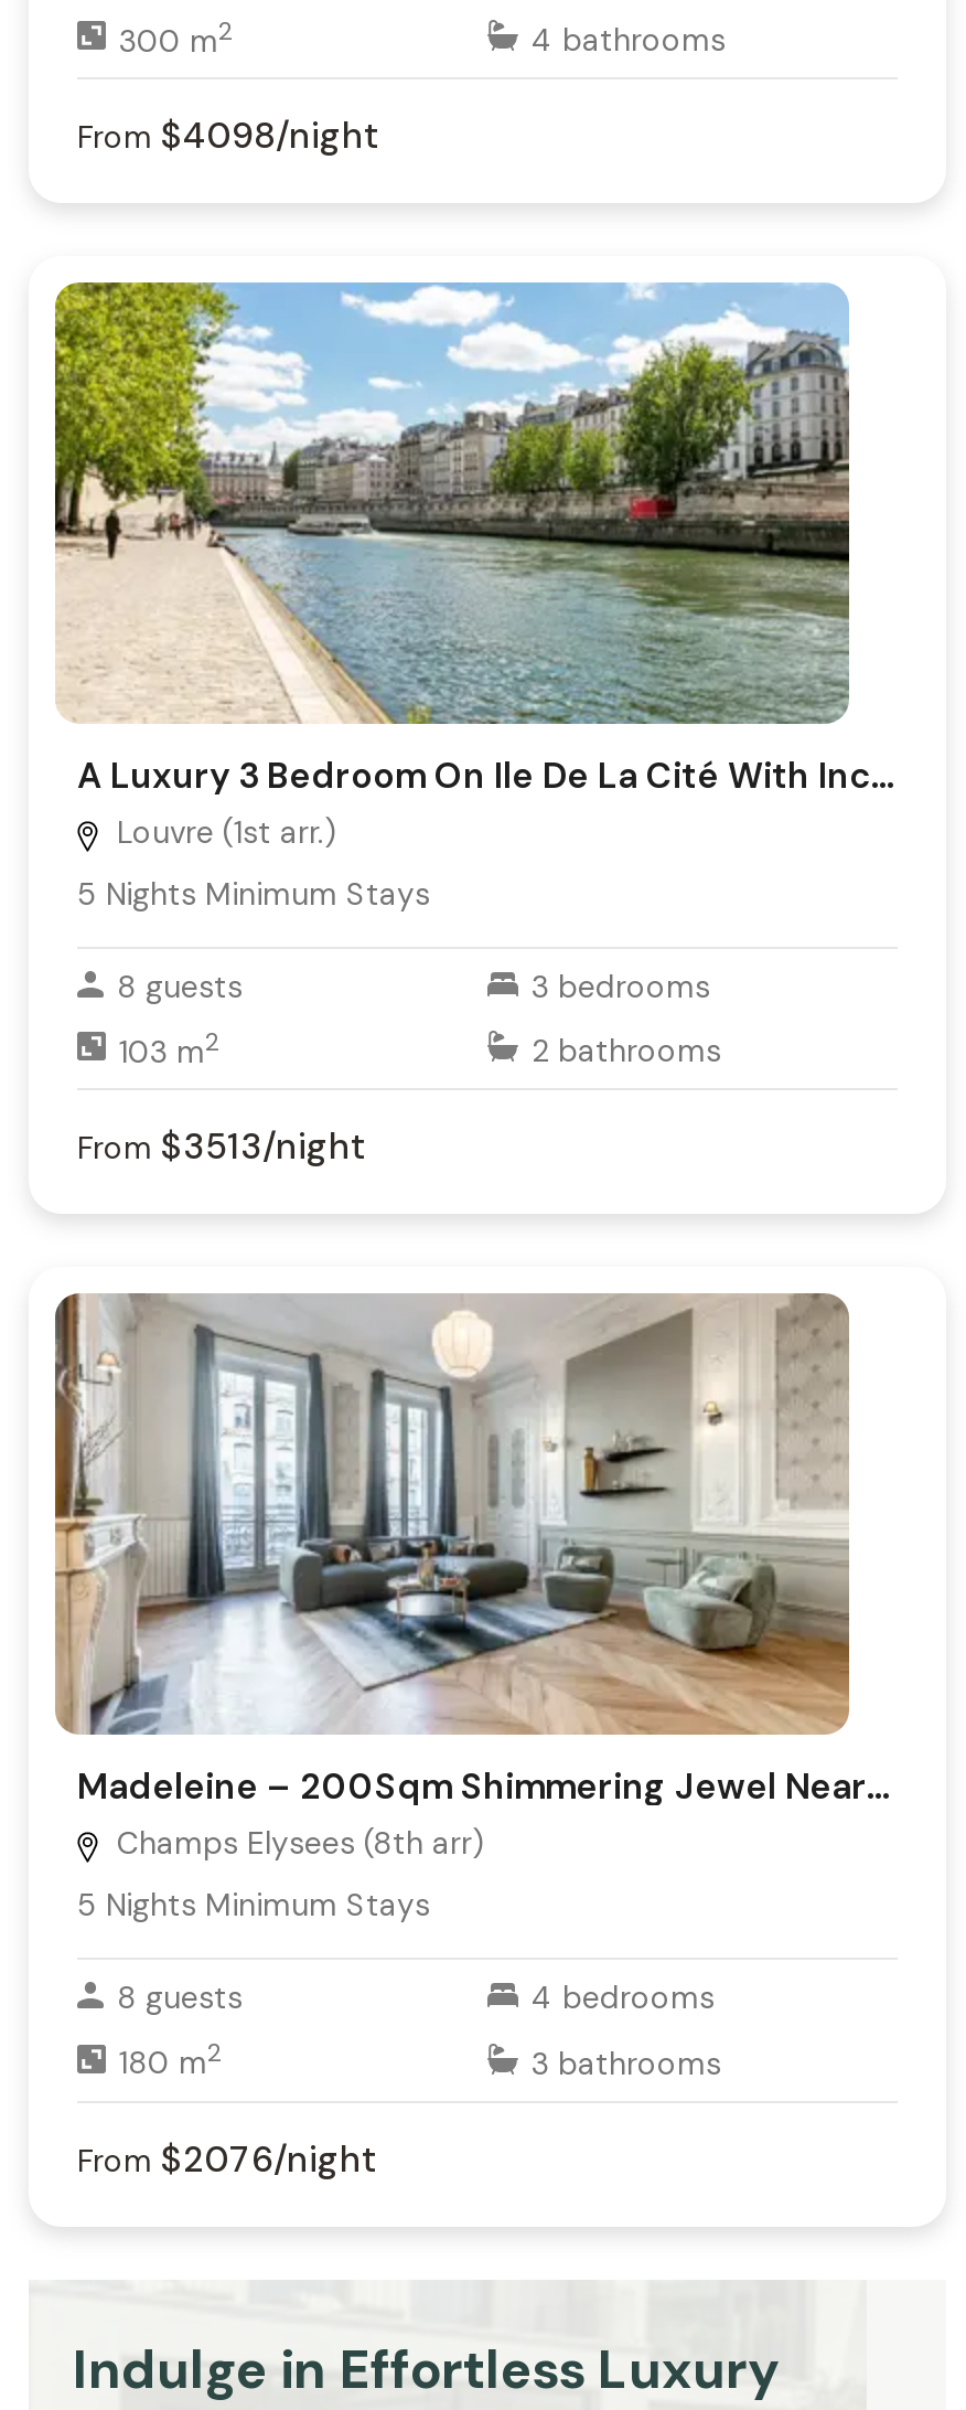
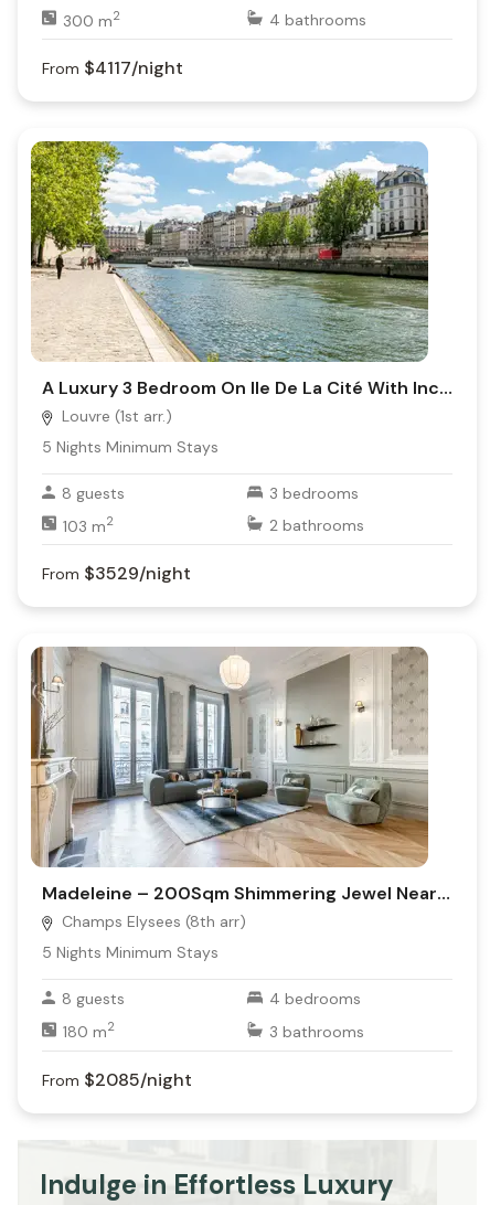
[77,113,379,159] From $4098/night -> [42,56,183,80] From $4117/night
[77,1124,366,1171] From $3513/night -> [42,562,191,585] From $3529/night
[77,2135,377,2182] From $2076/night -> [42,1068,192,1091] From $2085/night

